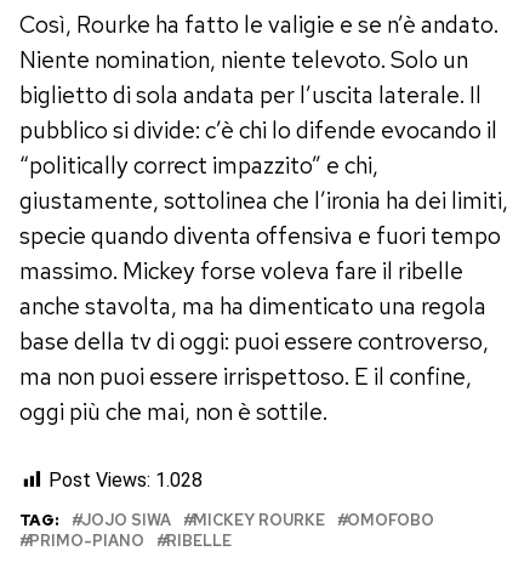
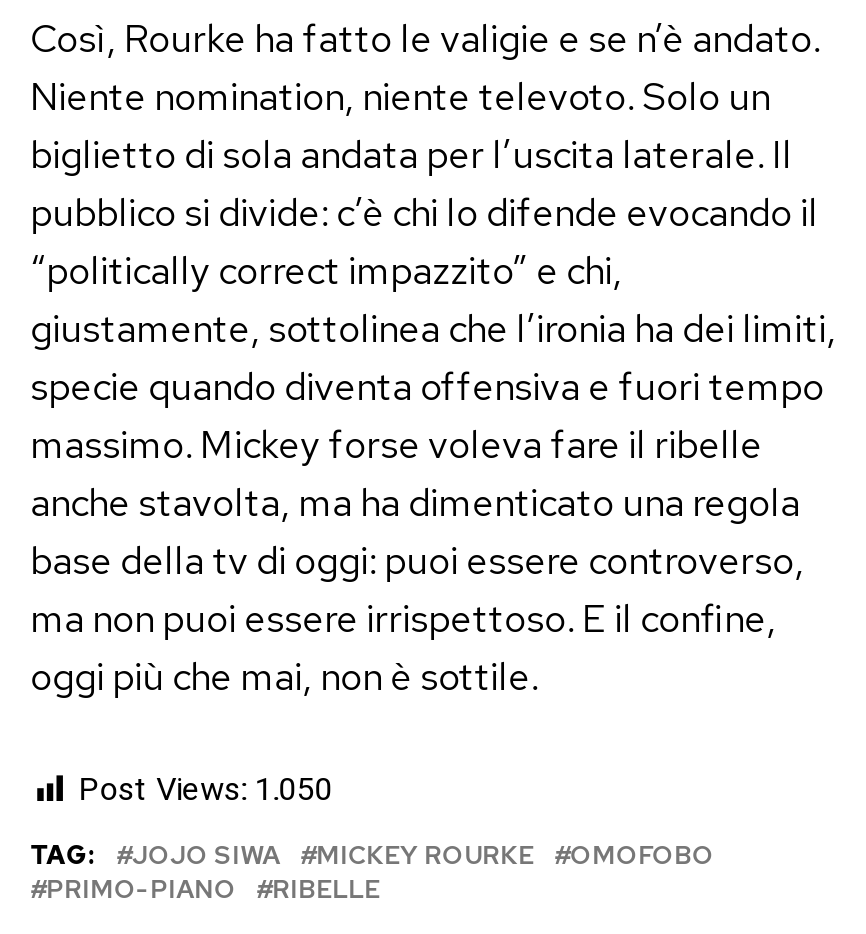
[48,468,202,492] Post Views: 1.028 -> [78,770,332,808] Post Views: 1.050

